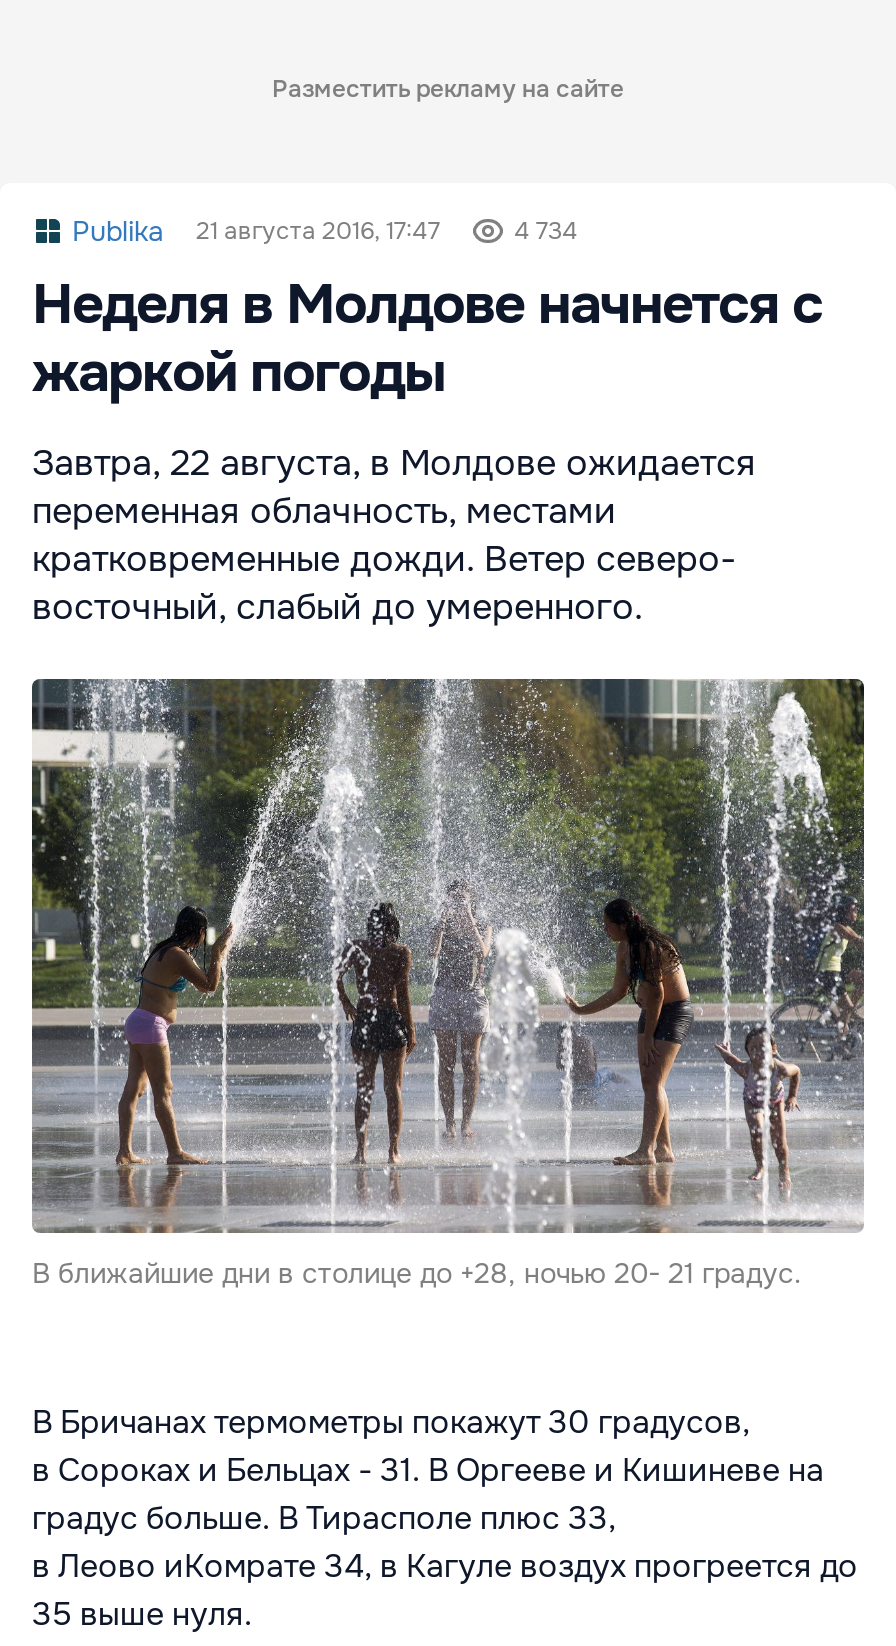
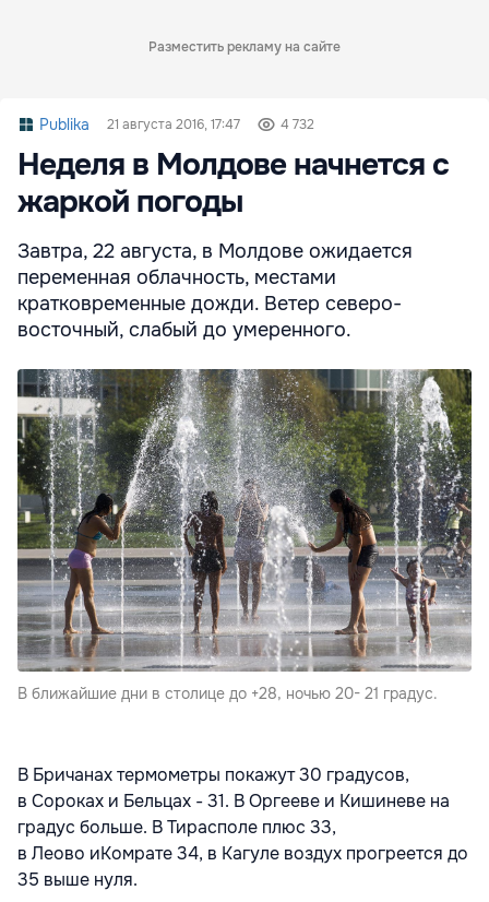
[514,214,578,246] 4 734 -> [281,115,314,133] 4 732

